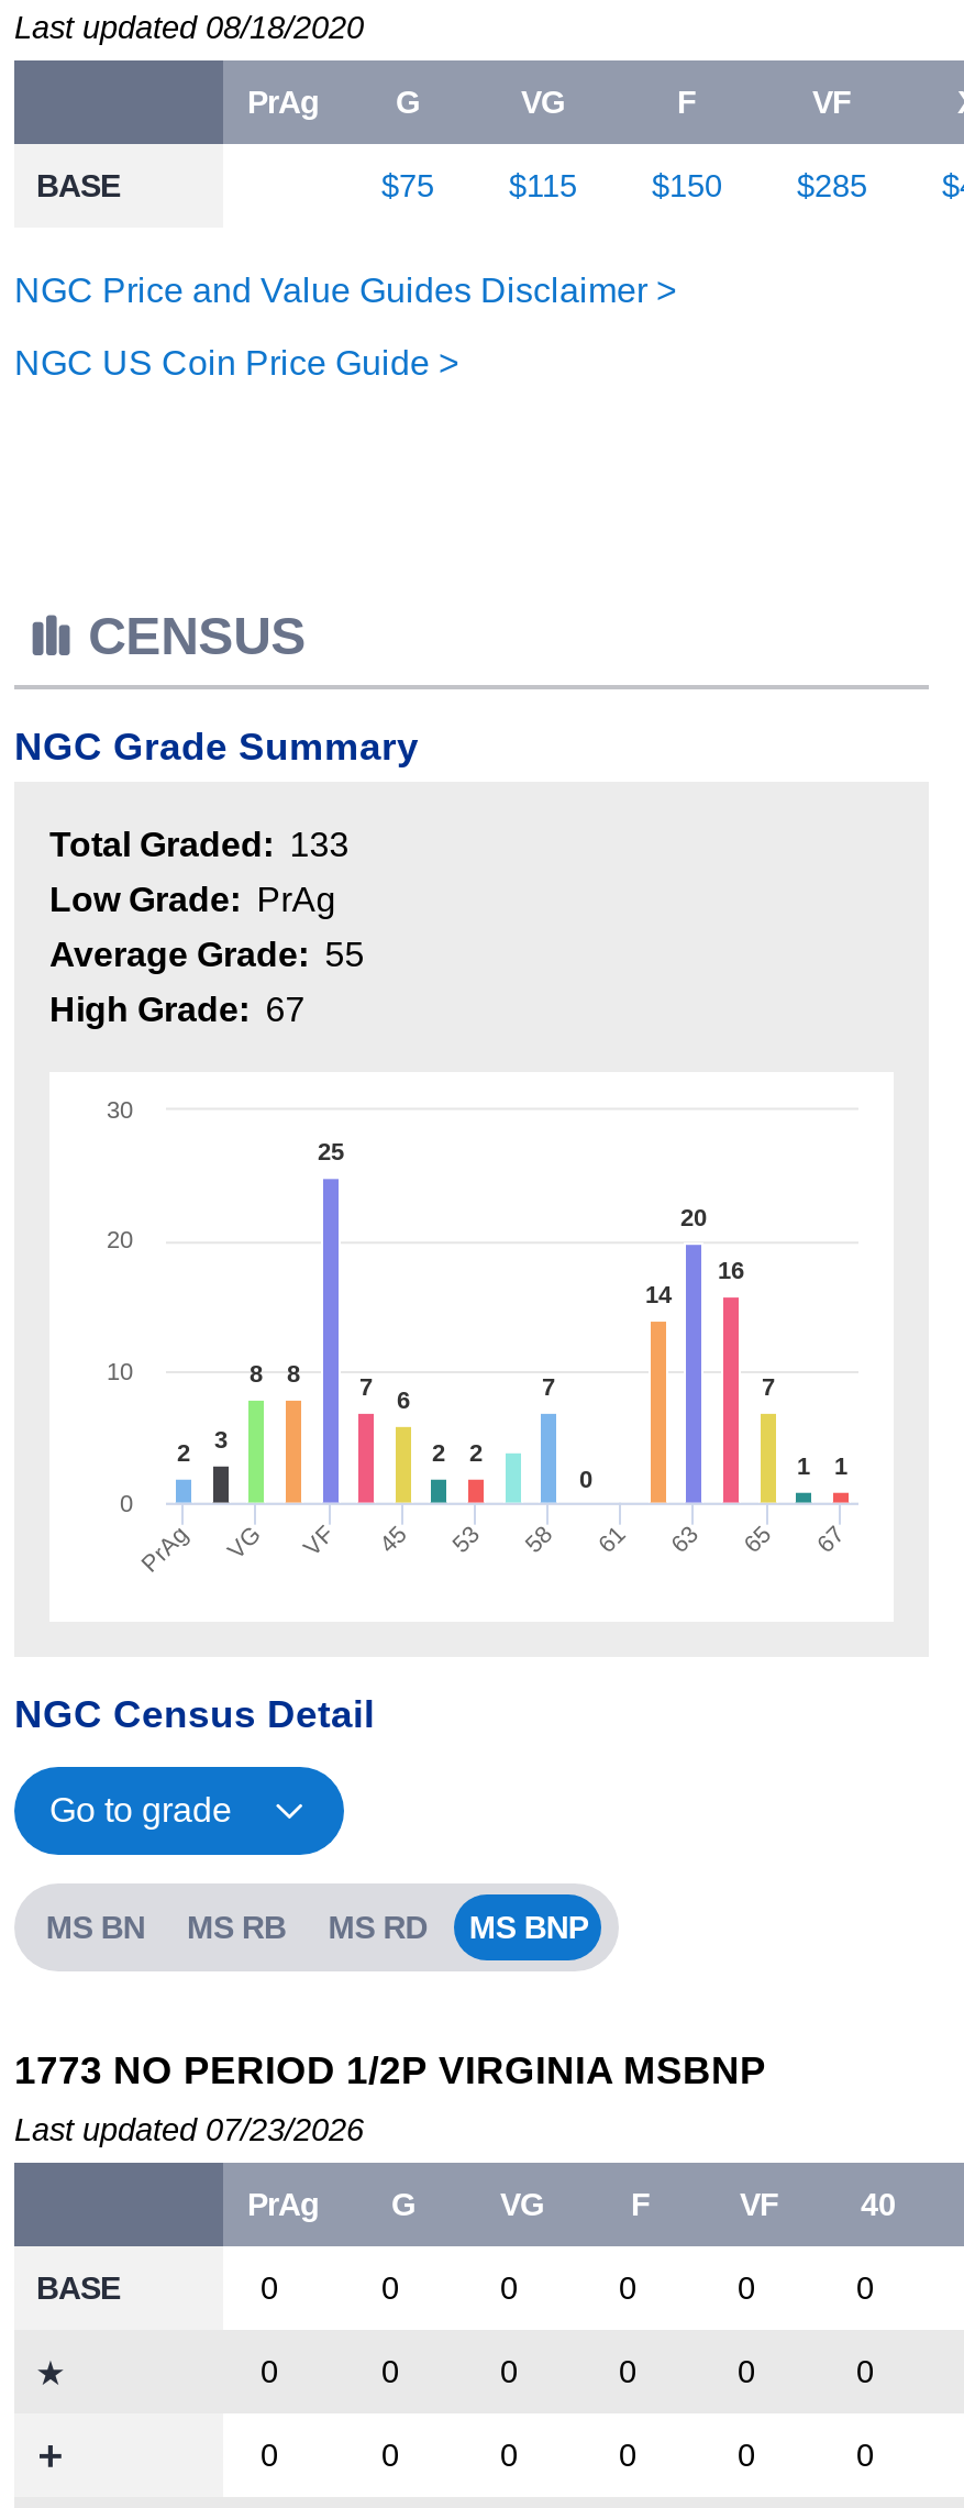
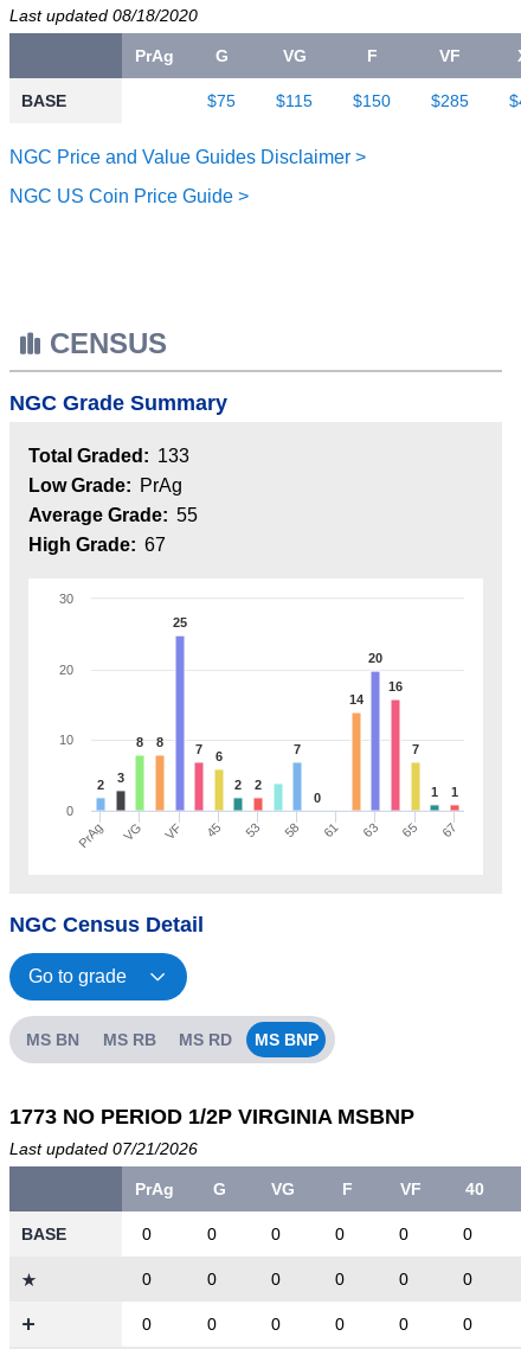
[14,2112,364,2147] Last updated 07/23/2026 -> [9,1139,198,1158] Last updated 07/21/2026

